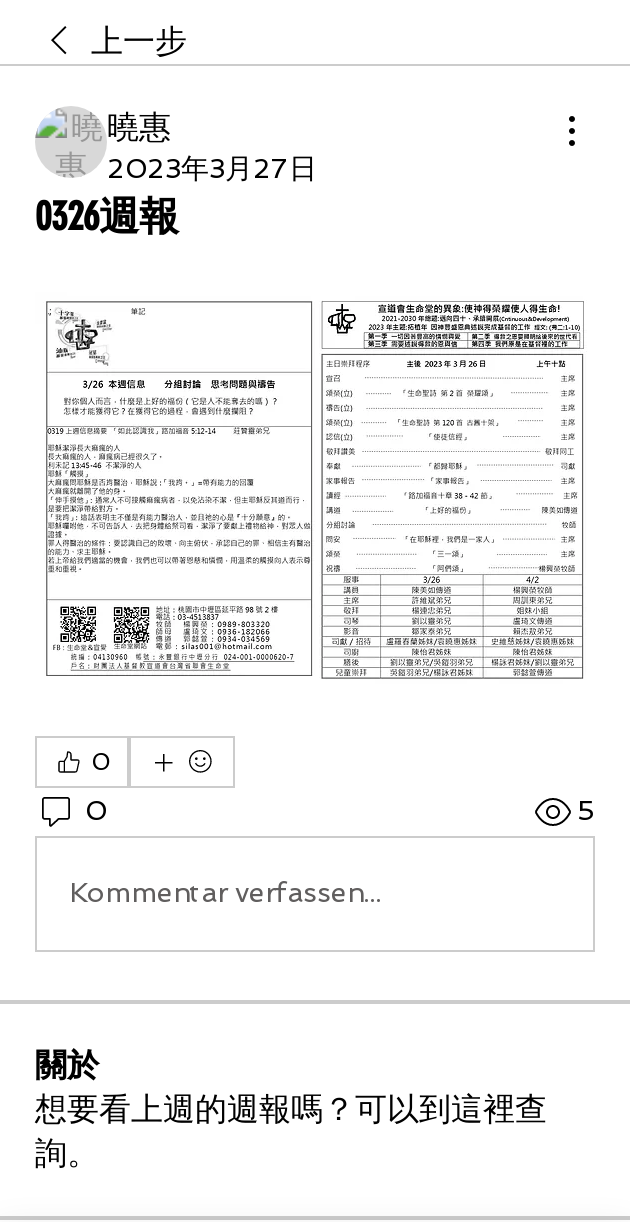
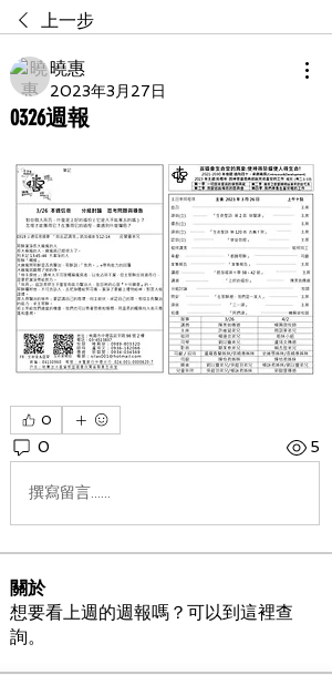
[69,877,381,909] Kommentar verfassen... -> [29,484,111,502] 撰寫留言......

